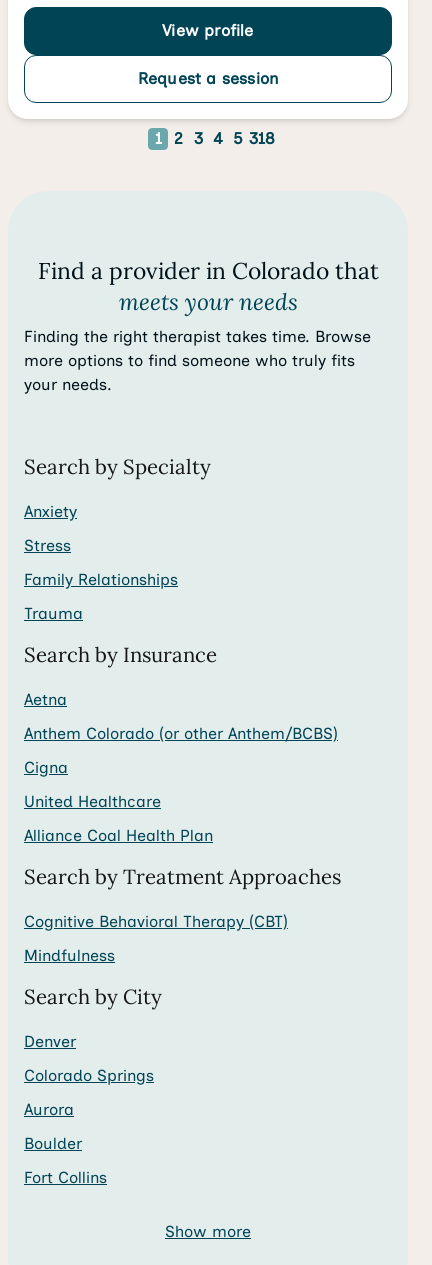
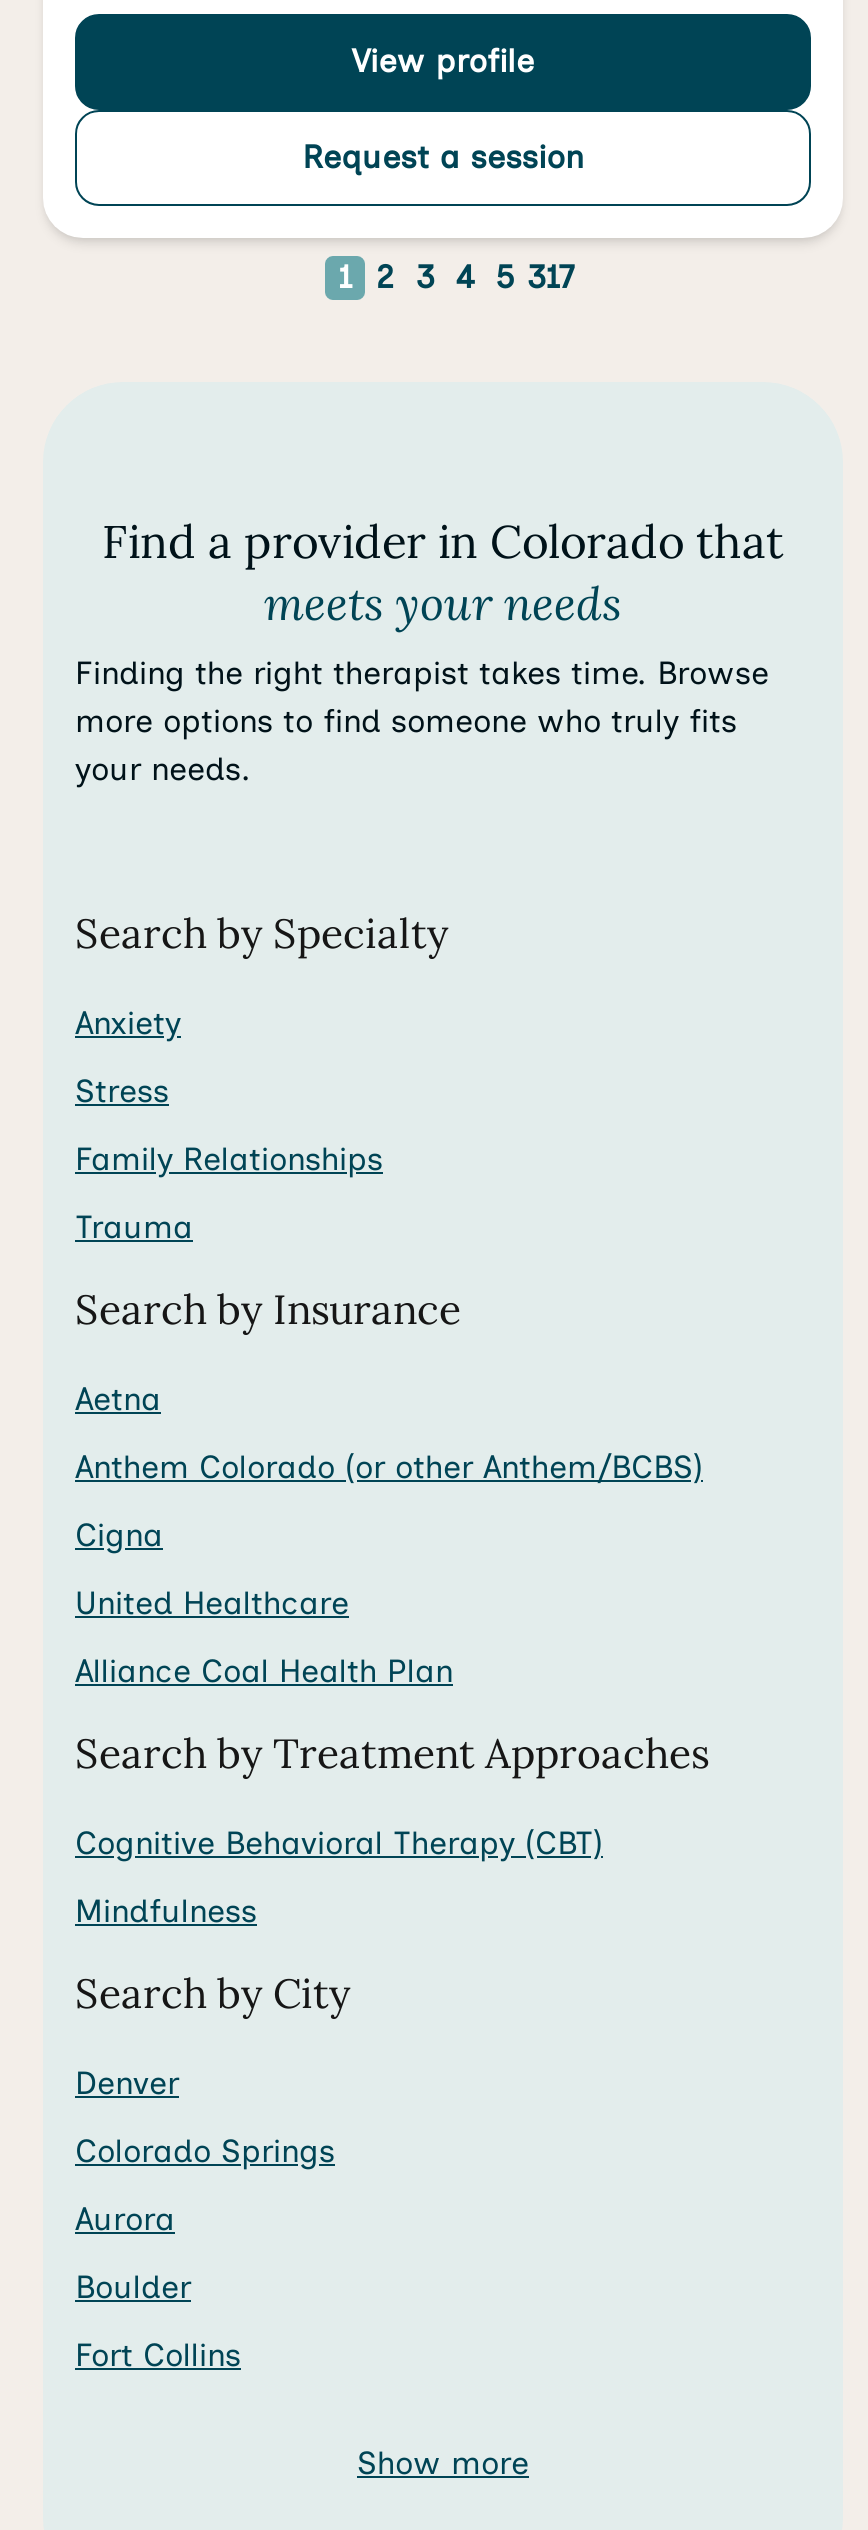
[155,129,275,148] 1 2 3 4 5 318 -> [338,258,575,296] 1 2 3 4 5 317

